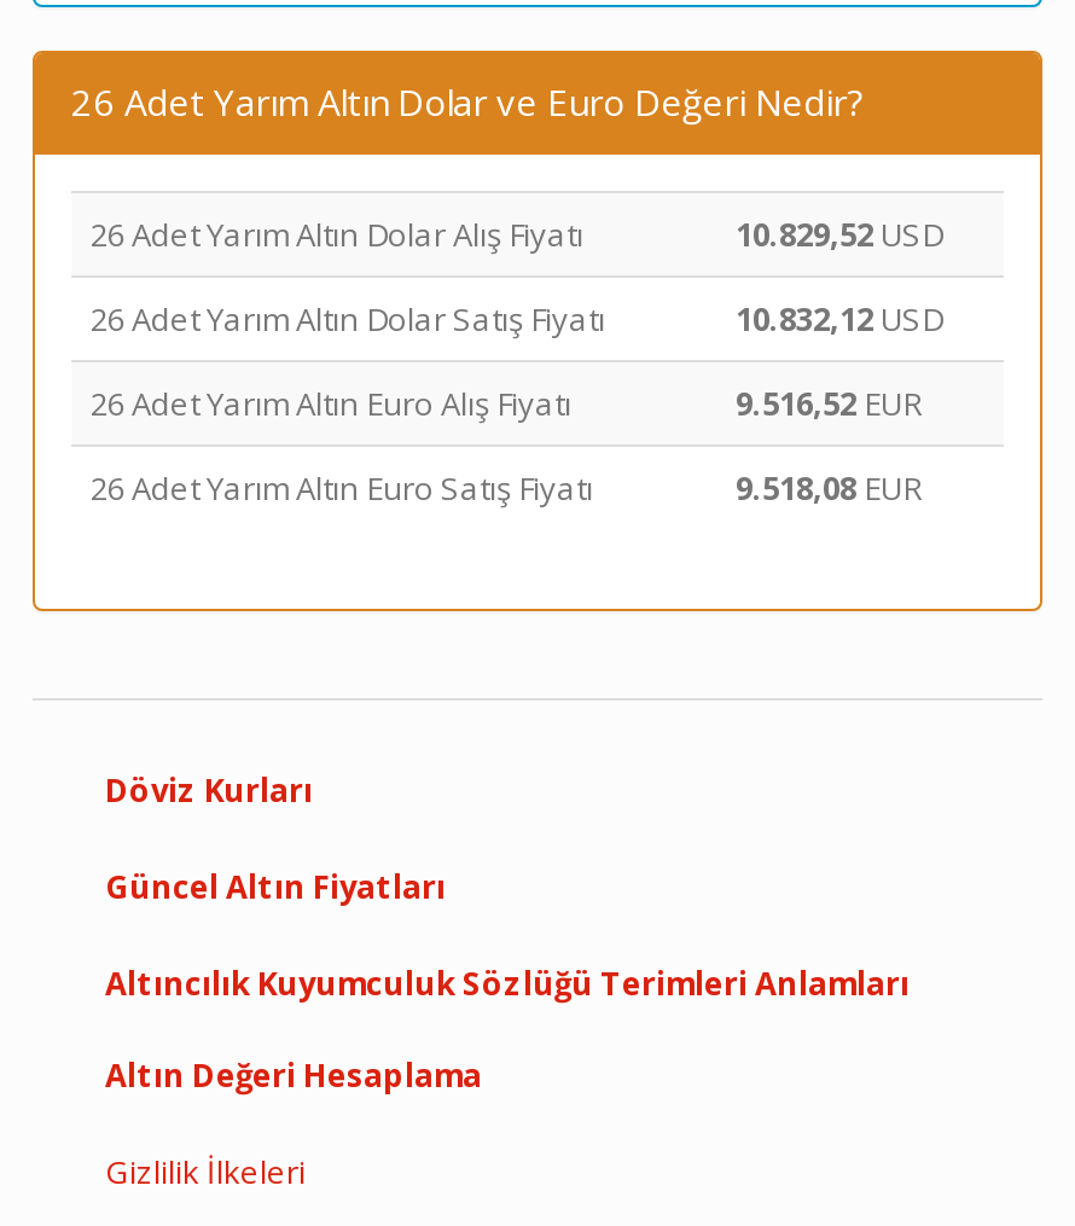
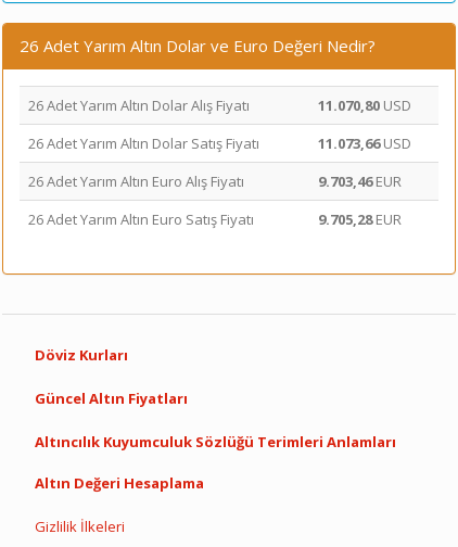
[736,213,943,256] 10.829,52 USD -> [318,96,411,115] 11.070,80 USD
[736,297,943,341] 10.832,12 USD -> [318,133,411,153] 11.073,66 USD
[736,382,922,425] 9.516,52 EUR -> [318,171,402,191] 9.703,46 EUR
[736,466,922,510] 9.518,08 EUR -> [318,209,402,229] 9.705,28 EUR

